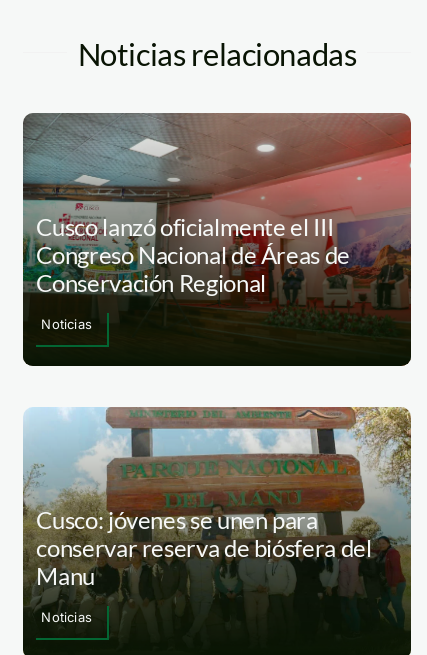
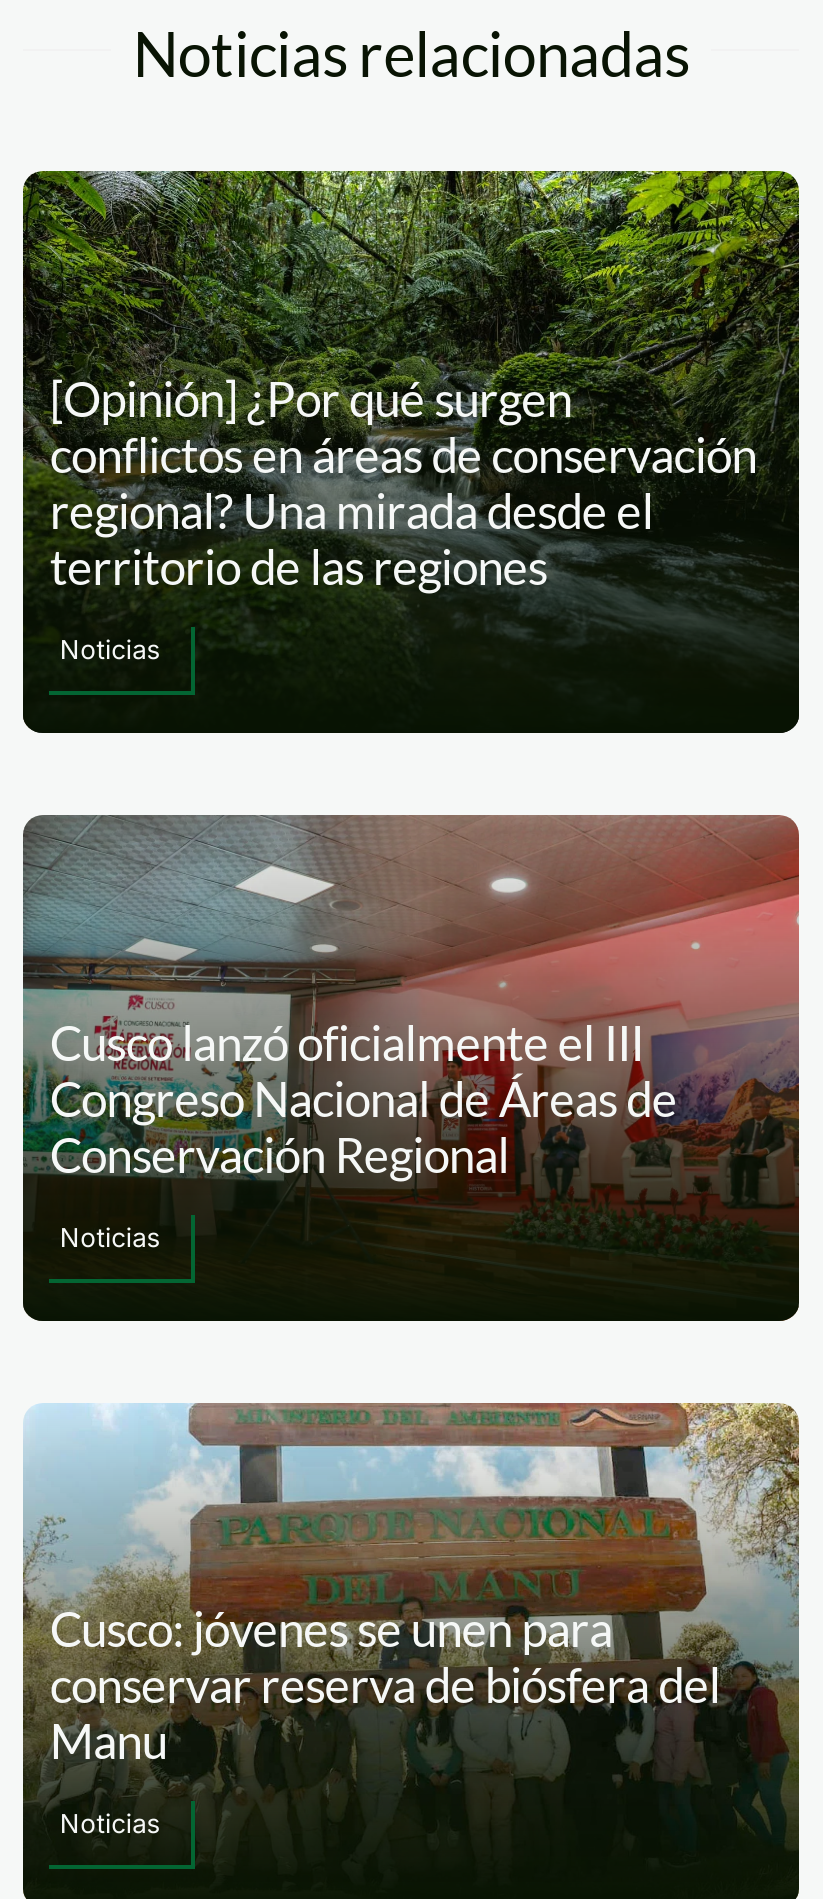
none -> [21,169,801,735] [image] | [Opinión] ¿Por qué surgen | conflictos en áreas de conservación | regional? Una mirada desde el | territorio de las regiones | Noticias

